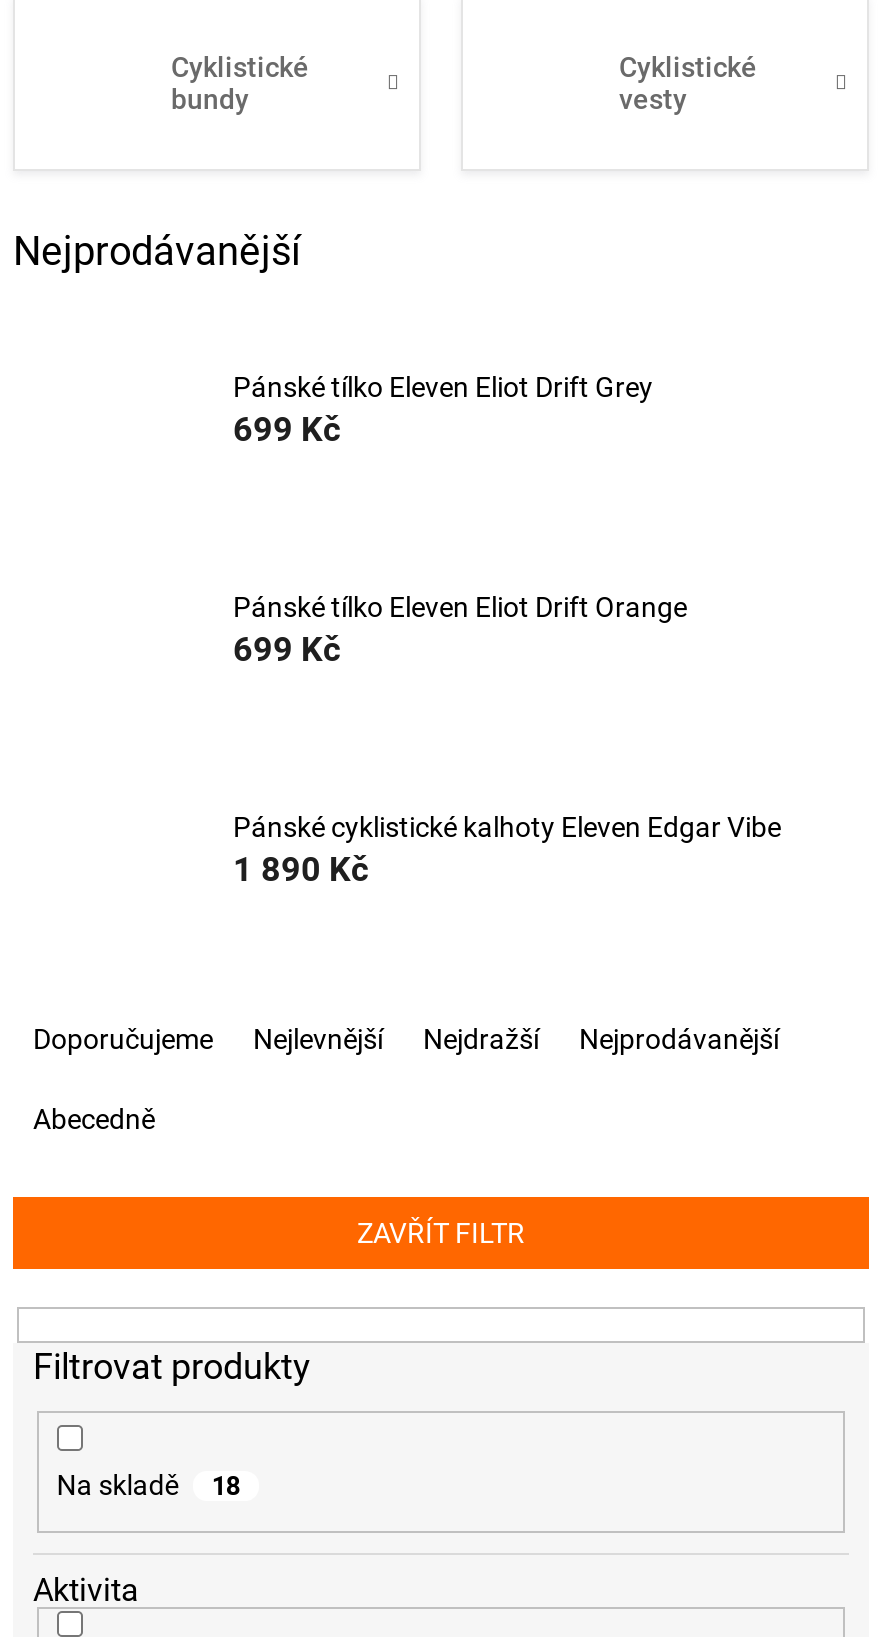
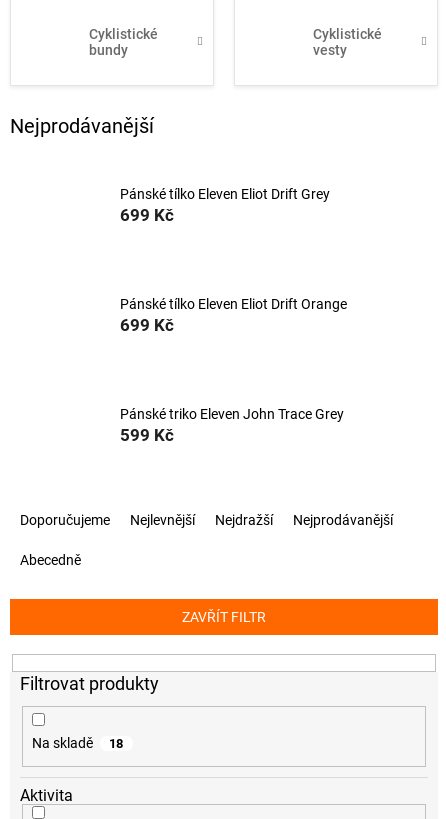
[233,812,781,844] Pánské cyklistické kalhoty Eleven Edgar Vibe -> [120,406,344,422] Pánské triko Eleven John Trace Grey
[233,850,369,890] 1 890 Kč -> [120,425,174,445] 599 Kč

